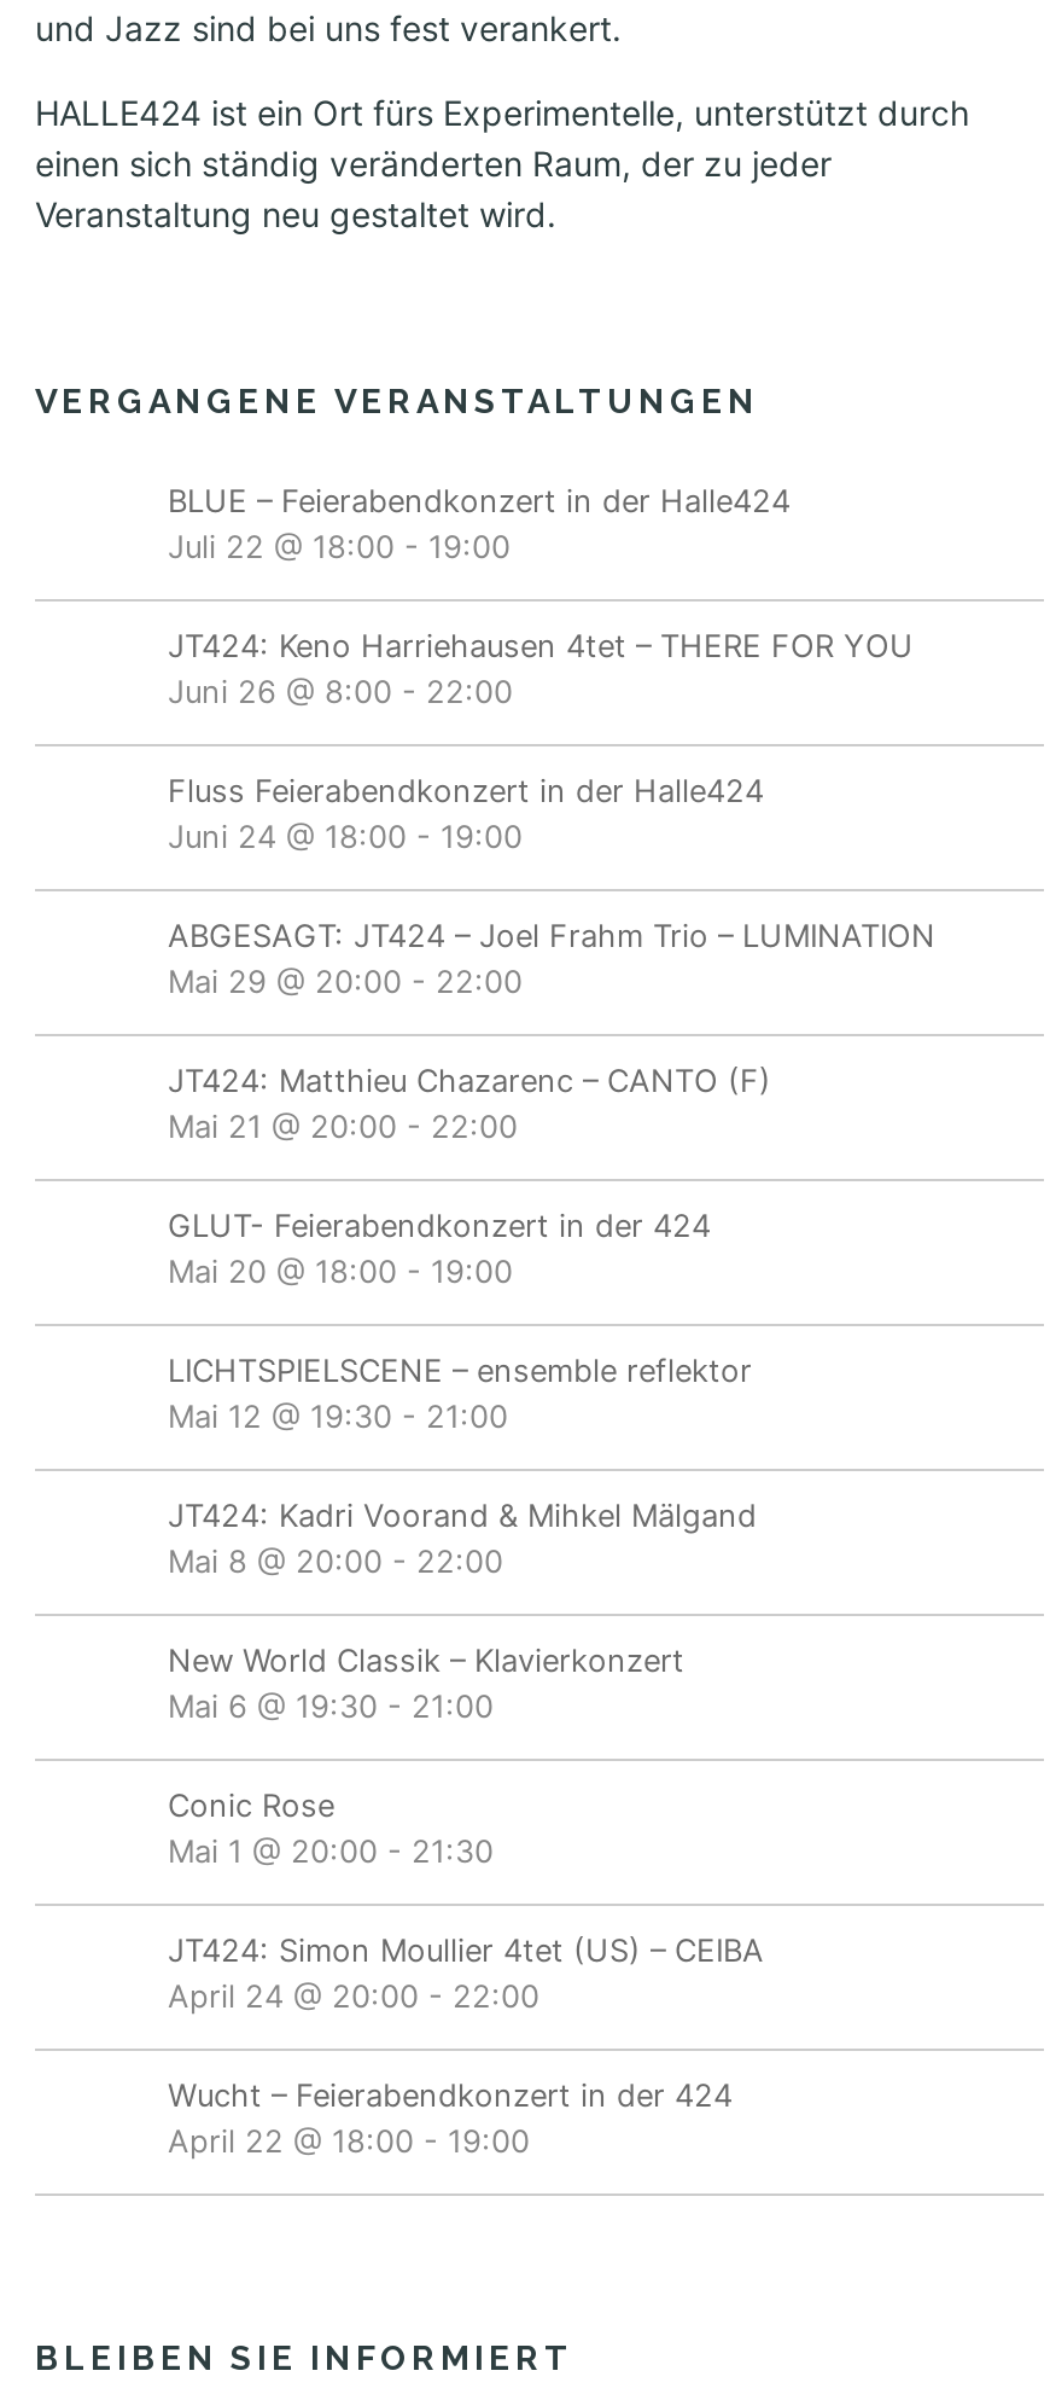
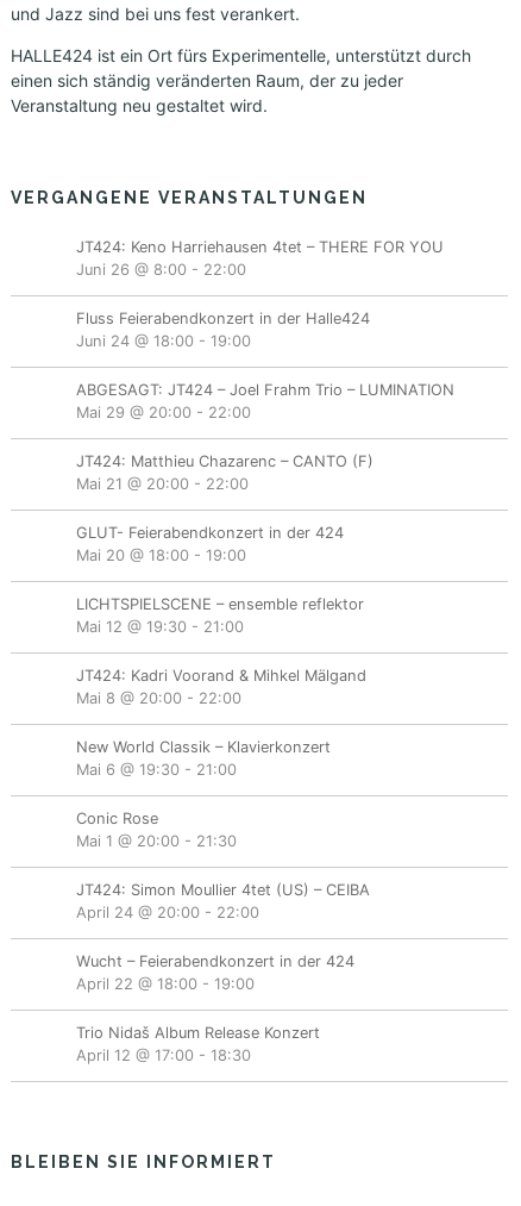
[168,484,791,566] BLUE – Feierabendkonzert in der Halle424 | Juli 22 @ 18:00 - 19:00 -> none
moved [168,629,935,2160] -> [76,238,454,993]: JT424: Keno Harriehausen 4tet – THERE FOR YOU | Juni 26 @ 8:00 - 22:00 | Fluss Feierabendkonzert in der Halle424 | ... | Wucht – Feierabendkonzert in der 424 | April 22 @ 18:00 - 19:00
none -> [76,1024,320,1065] Trio Nidaš Album Release Konzert | April 12 @ 17:00 - 18:30

